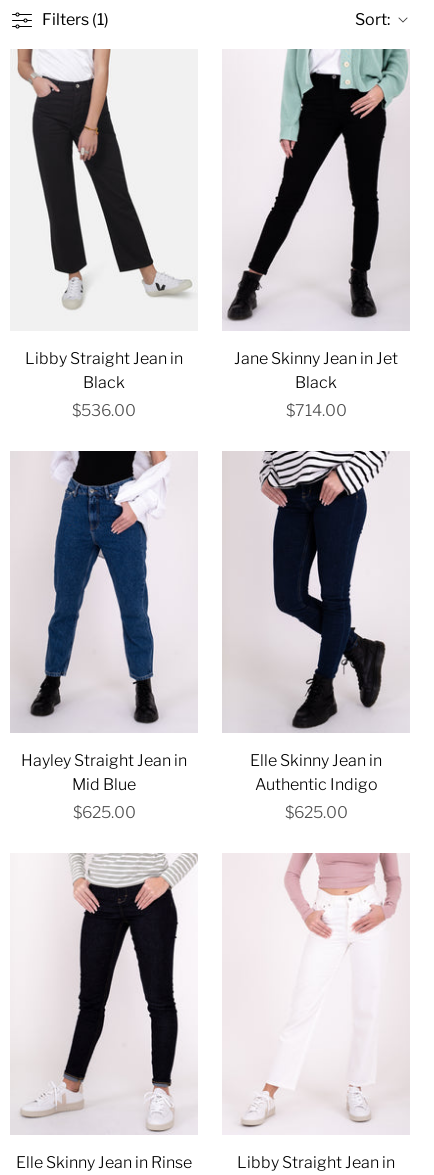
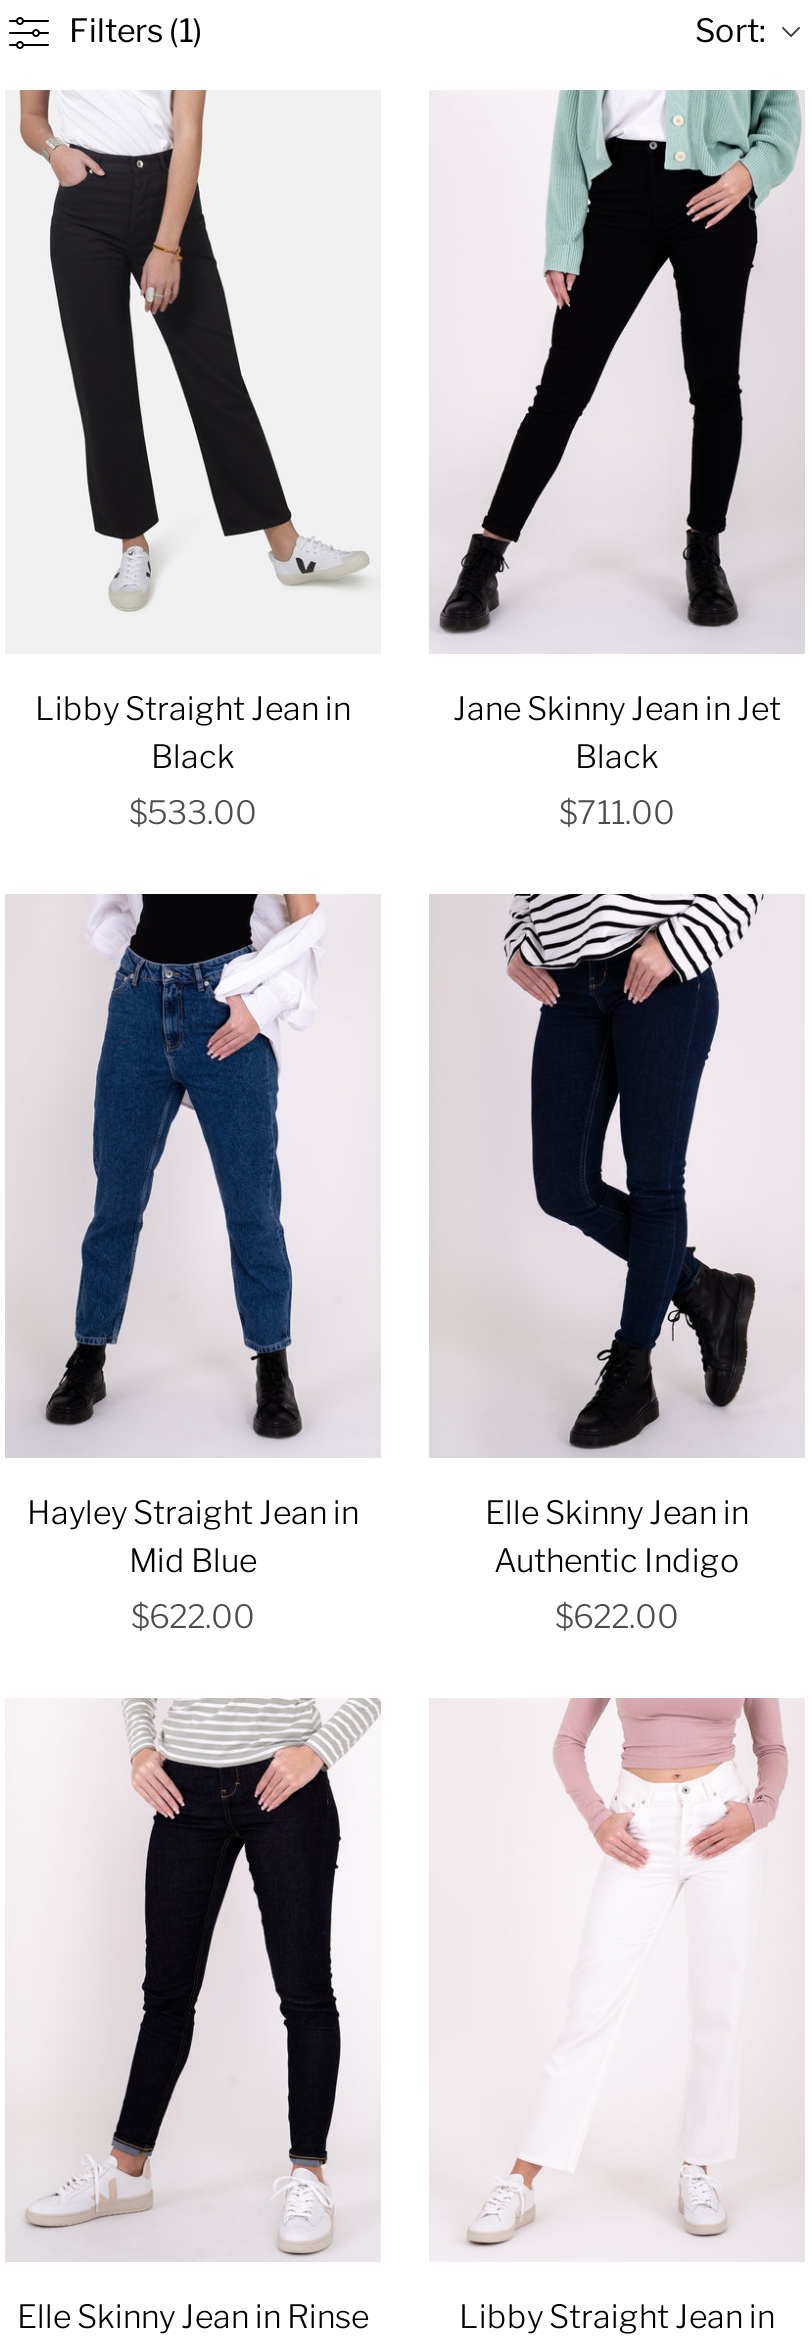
[72,401,136,420] $536.00 -> [129,794,257,832] $533.00
[285,401,346,420] $714.00 -> [559,794,675,832] $711.00
[72,803,135,822] $625.00 -> [131,1598,255,1636] $622.00
[284,803,347,822] $625.00 -> [555,1598,679,1636] $622.00

